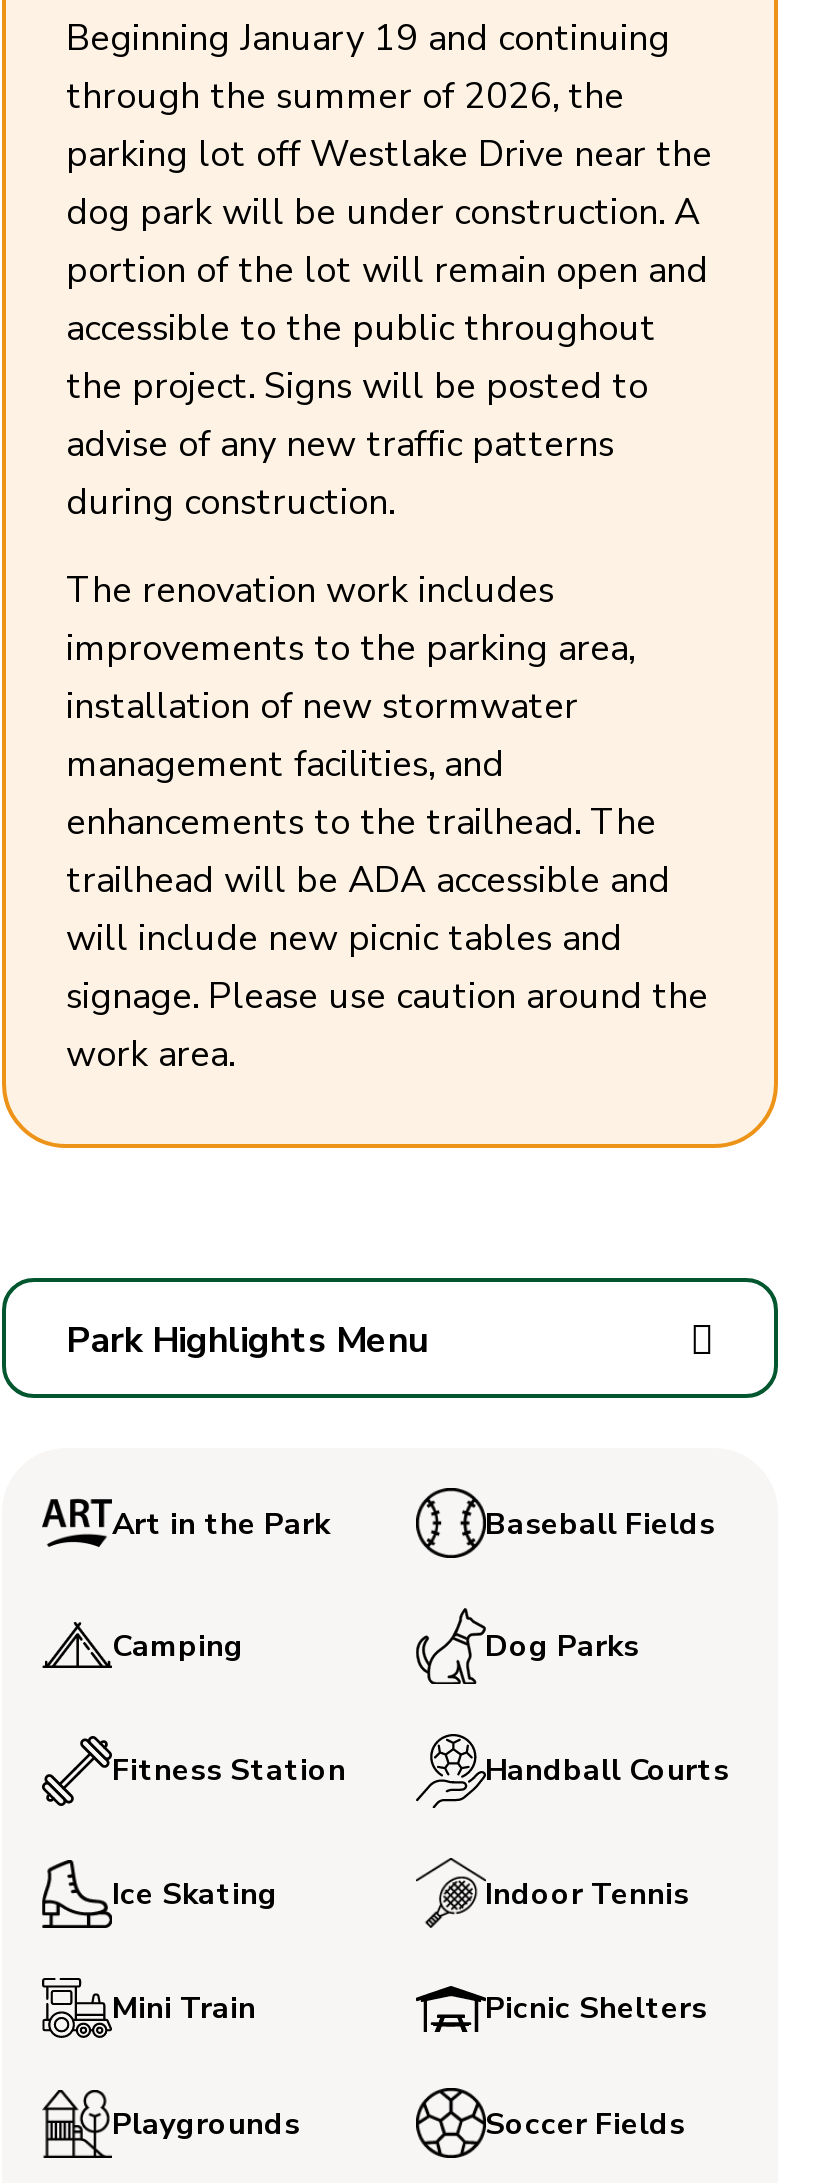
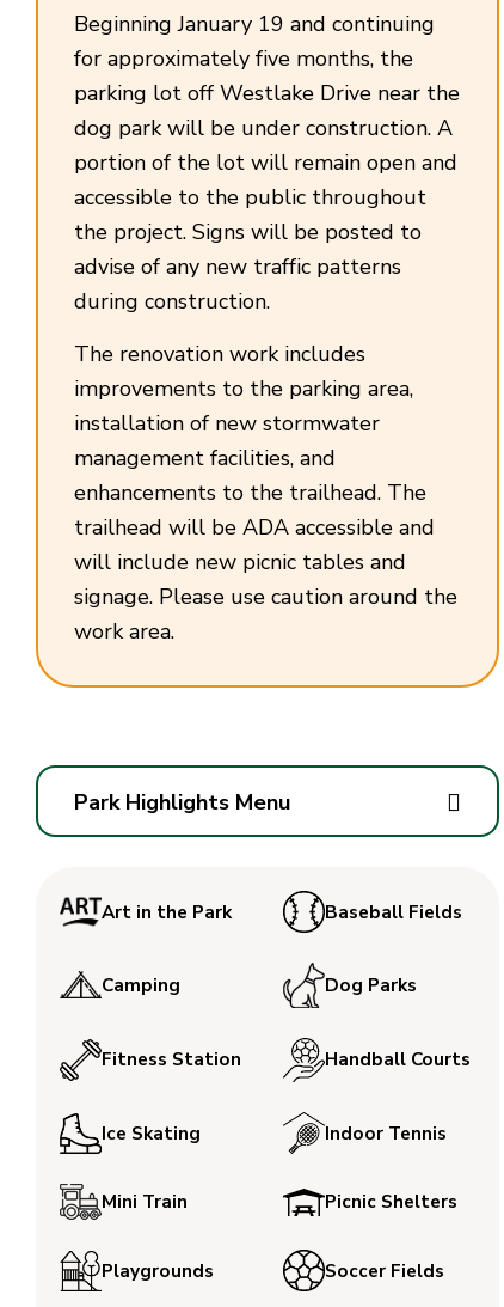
[66,72,624,120] through the summer of 2026, the -> [74,44,413,73] for approximately five months, the

